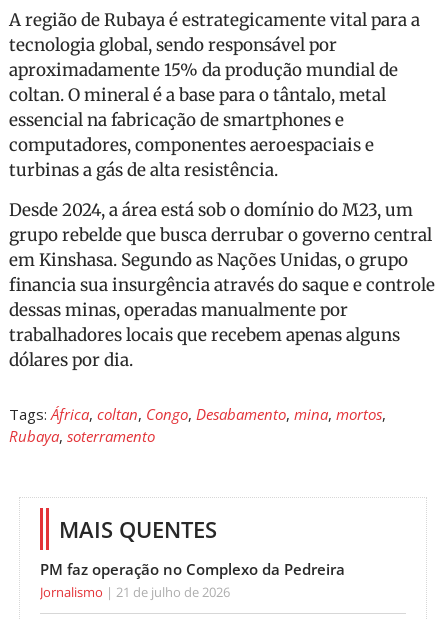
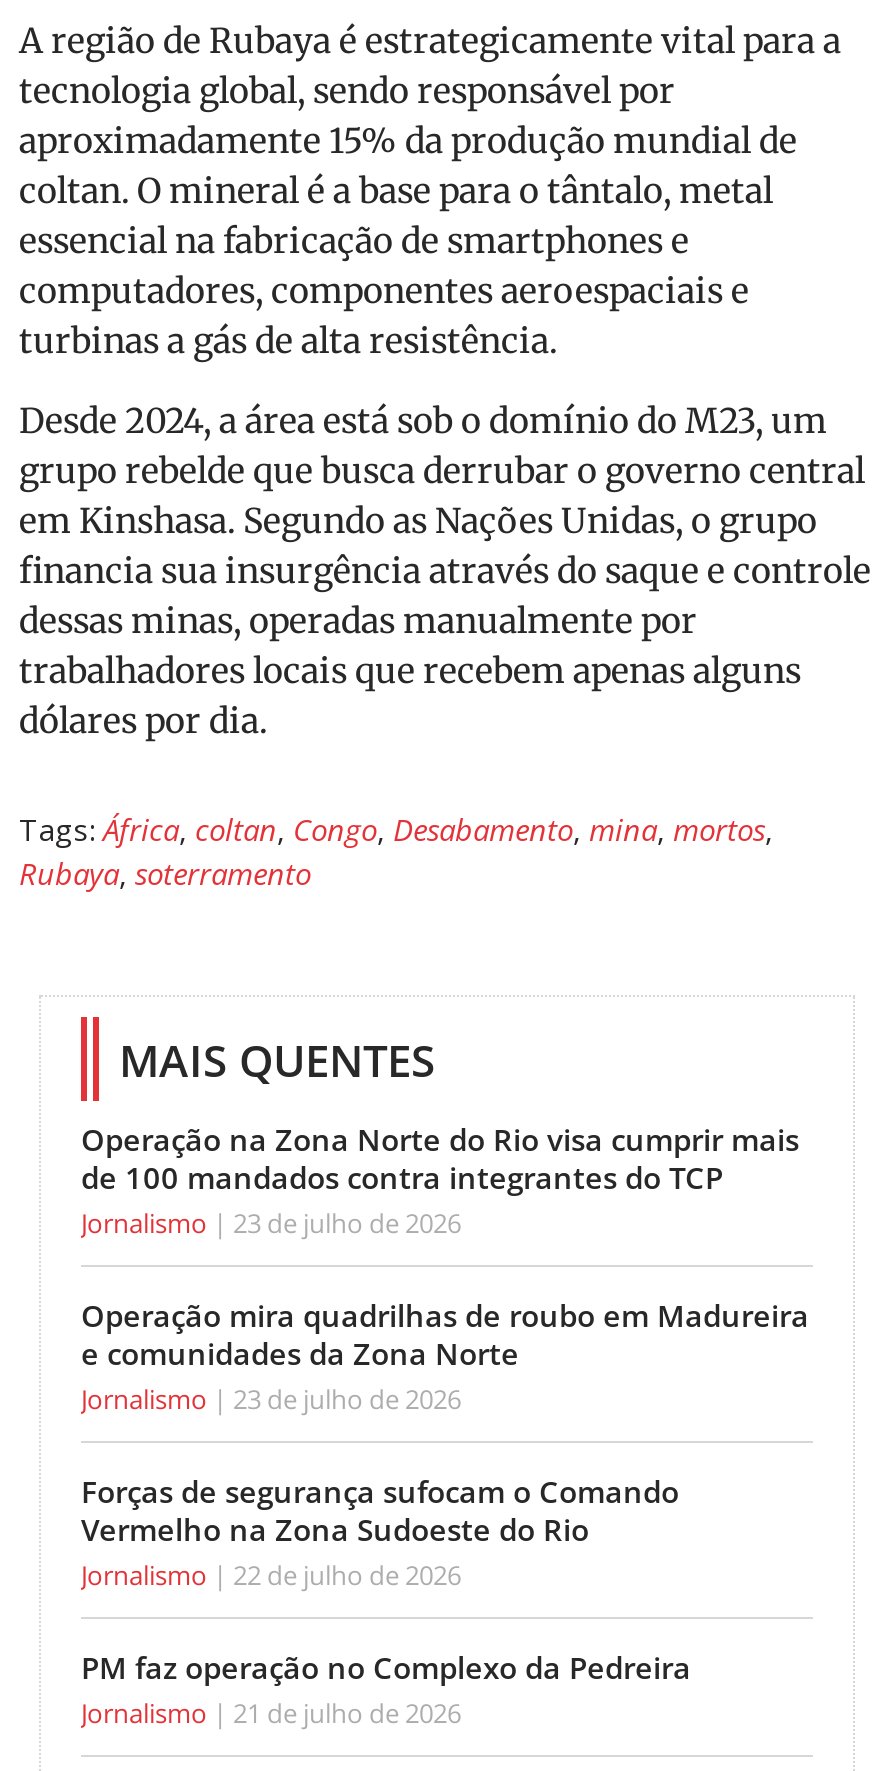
none -> [81,1120,809,1594] Operação na Zona Norte do Rio visa cumprir mais | de 100 mandados contra integrantes do TCP | Jornalismo 23 de julho de 2026 | Operação mira quadrilhas de roubo em Madureira | e comunidades da Zona Norte | Jornalismo 23 de julho de 2026 | Forças de segurança sufocam o Comando | Vermelho na Zona Sudoeste do Rio | Jornalismo 22 de julho de 2026

